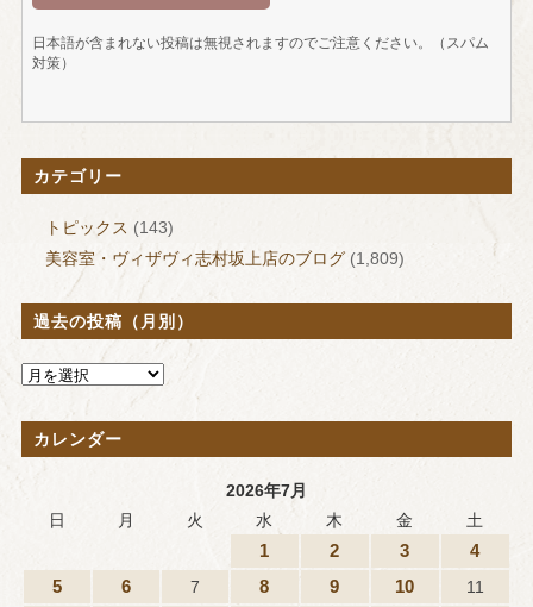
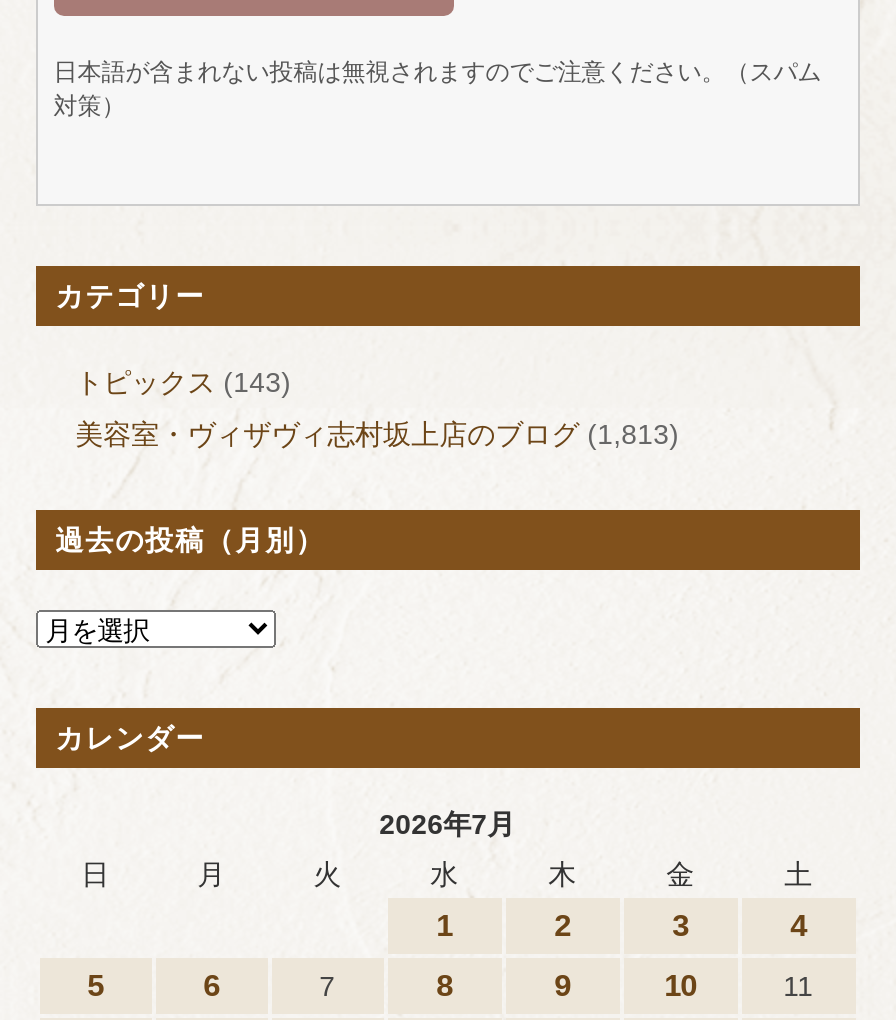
[45,248,404,267] 美容室・ヴィザヴィ志村坂上店のブログ(1,809) -> [75,417,679,449] 美容室・ヴィザヴィ志村坂上店のブログ(1,813)

